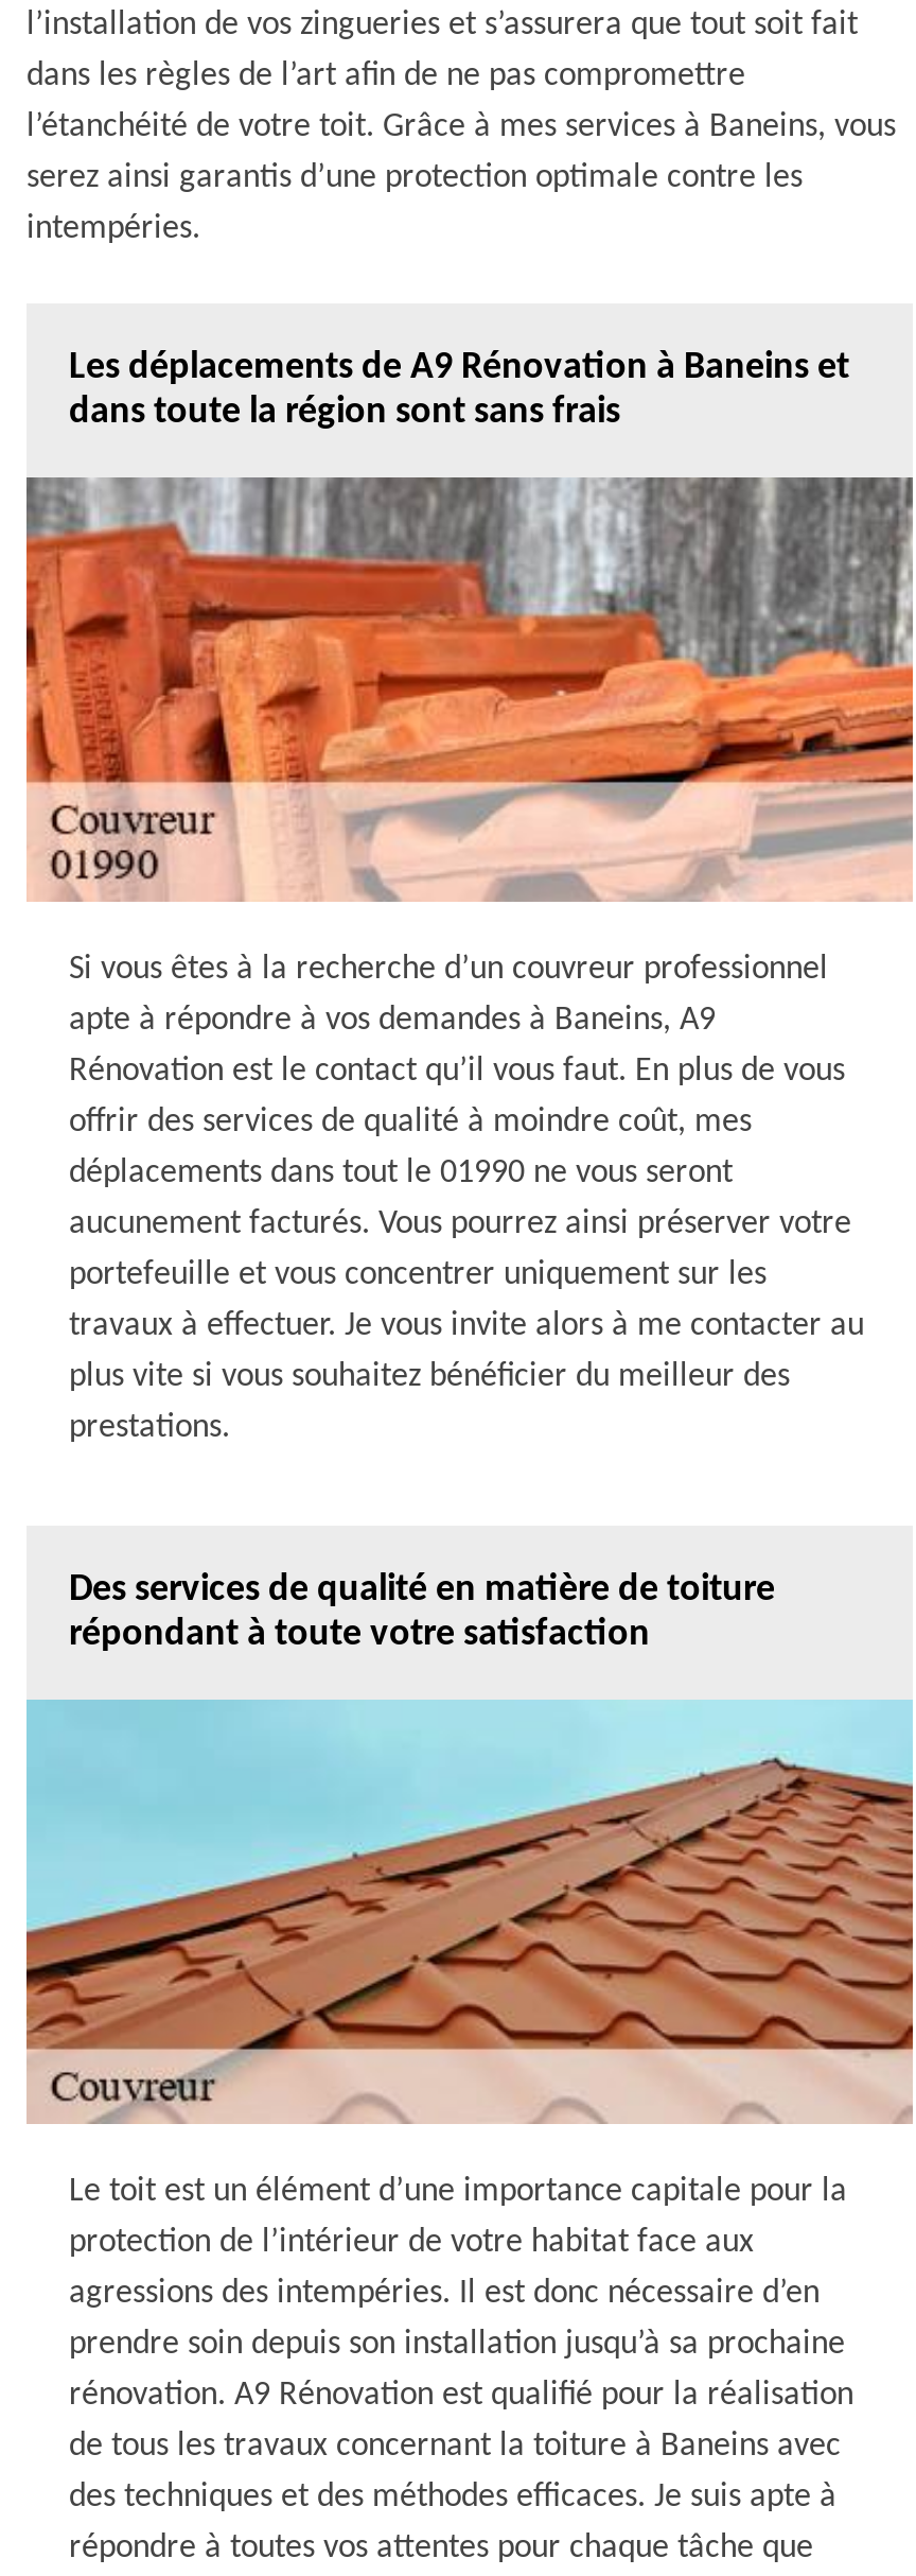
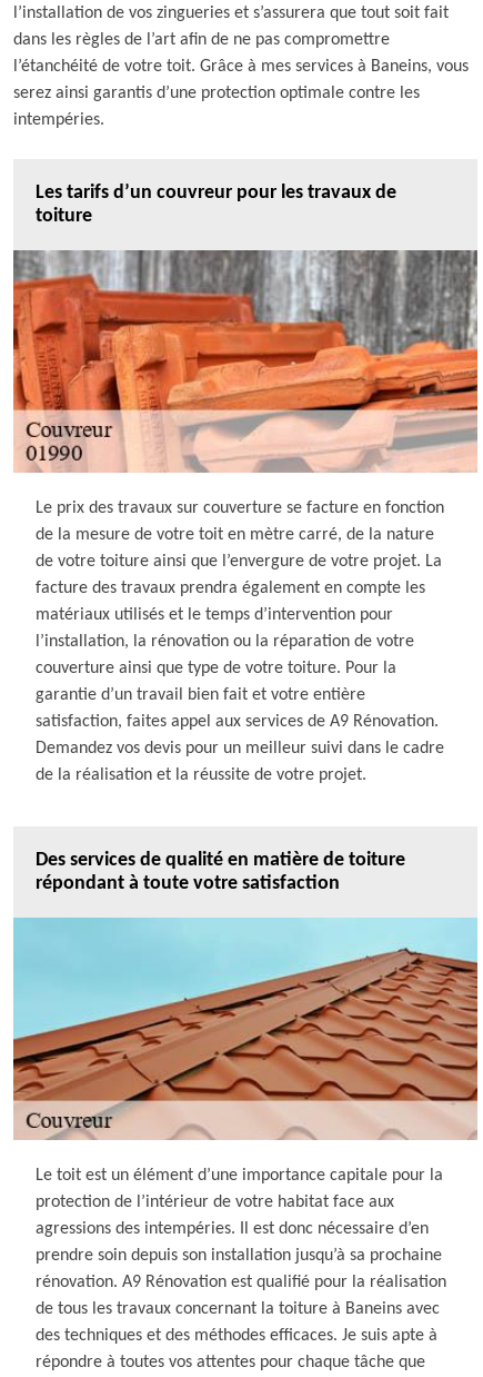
[69,348,849,433] Les déplacements de A9 Rénovation à Baneins et | dans toute la région sont sans frais -> [36,182,396,227] Les tarifs d’un couvreur pour les travaux de | toiture
[69,953,864,1445] Si vous êtes à la recherche d’un couvreur professionnel | apte à répondre à vos demandes à Baneins, A9 | Rénovation est le contact qu’il vous faut. En plus de vous | offrir des services de qualité à moindre coût, mes | déplacements dans tout le 01990 ne vous seront | aucunement facturés. Vous pourrez ainsi préserver votre | portefeuille et vous concentrer uniquement sur les | travaux à effectuer. Je vous invite alors à me contacter au | plus vite si vous souhaitez bénéficier du meilleur des | prestations. -> [36,499,444,784] Le prix des travaux sur couverture se facture en fonction | de la mesure de votre toit en mètre carré, de la nature | de votre toiture ainsi que l’envergure de votre projet. La | facture des travaux prendra également en compte les | matériaux utilisés et le temps d’intervention pour | l’installation, la rénovation ou la réparation de votre | couverture ainsi que type de votre toiture. Pour la | garantie d’un travail bien fait et votre entière | satisfaction, faites appel aux services de A9 Rénovation. | Demandez vos devis pour un meilleur suivi dans le cadre | de la réalisation et la réussite de votre projet.

